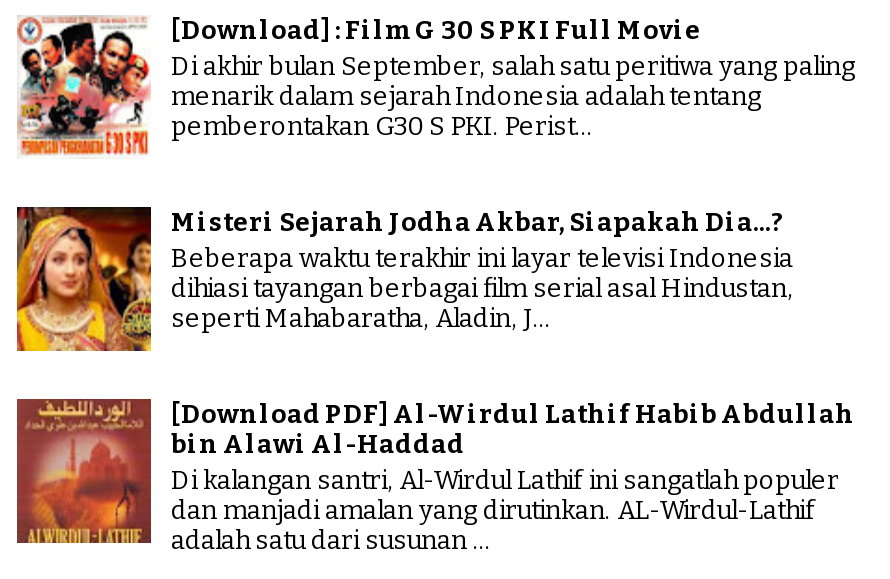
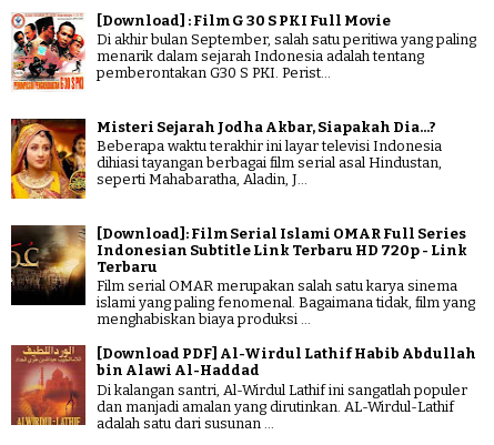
none -> [10,225,475,327] [image] | [Download]: Film Serial Islami OMAR Full Series | Indonesian Subtitle Link Terbaru HD 720p - Link | Terbaru | Film serial OMAR merupakan salah satu karya sinema | islami yang paling fenomenal. Bagaimana tidak, film yang | menghabiskan biaya produksi ...

